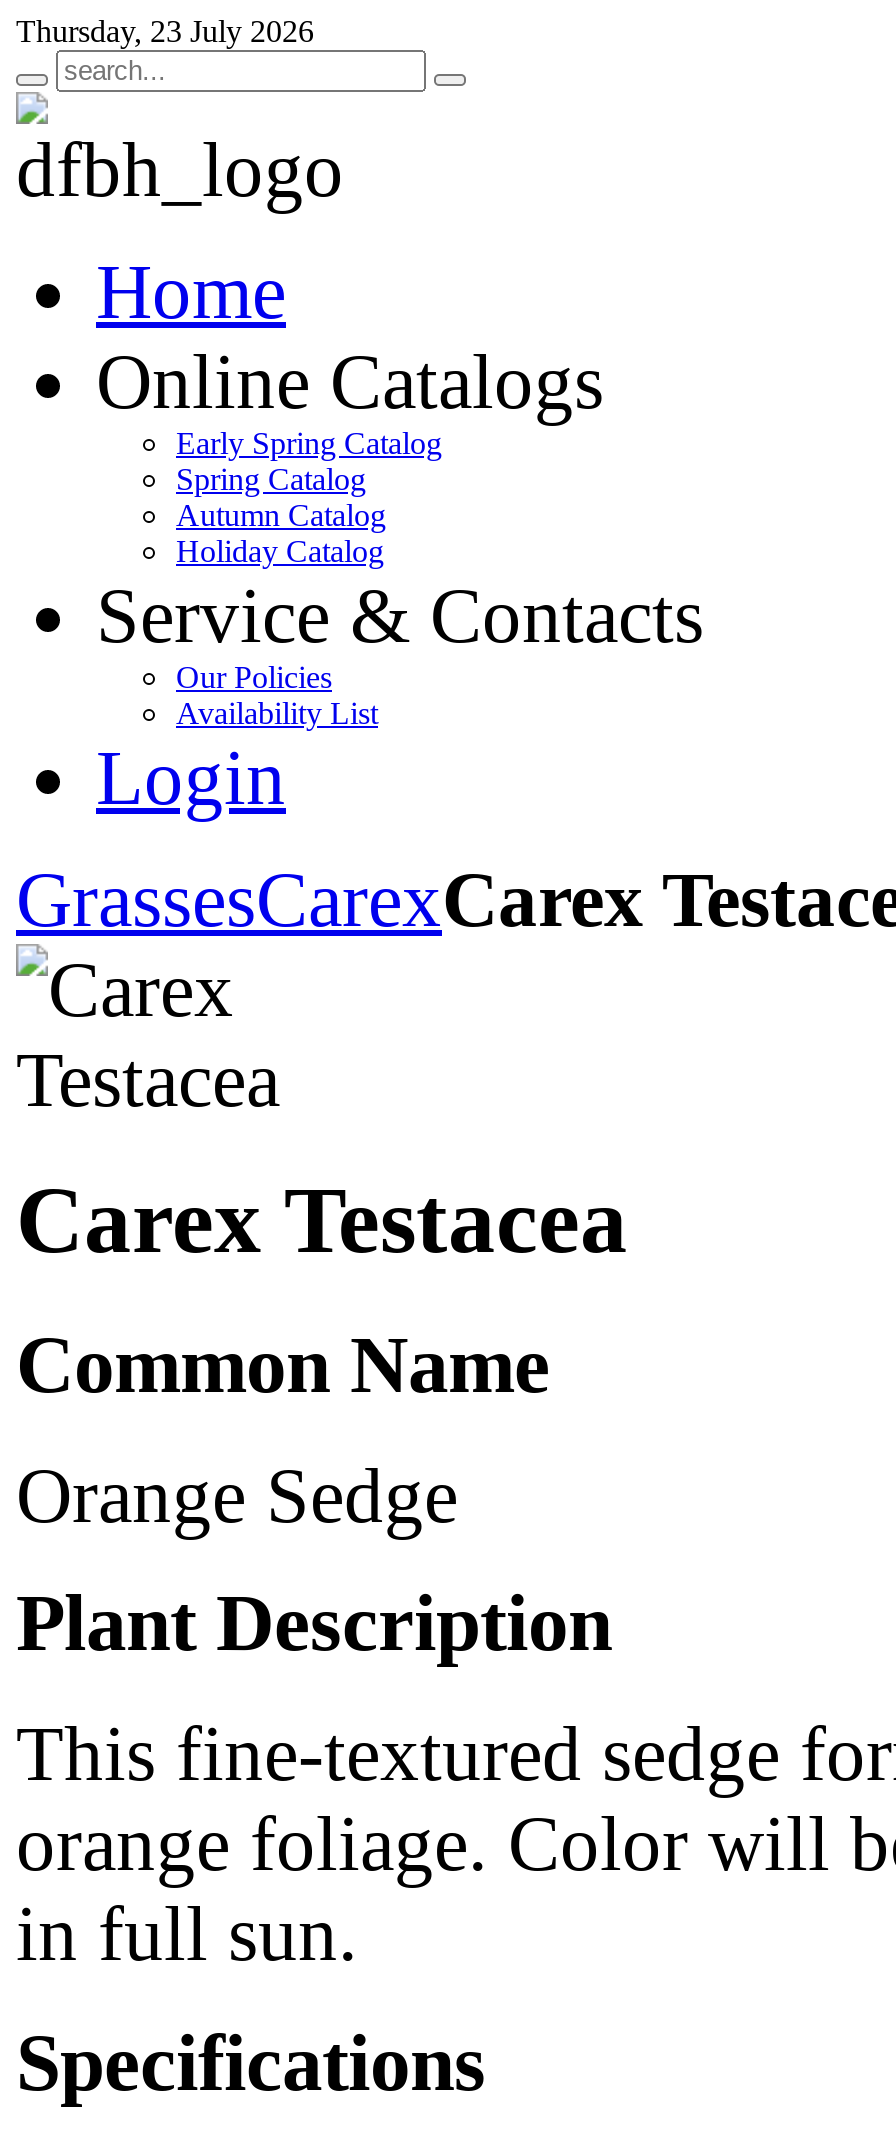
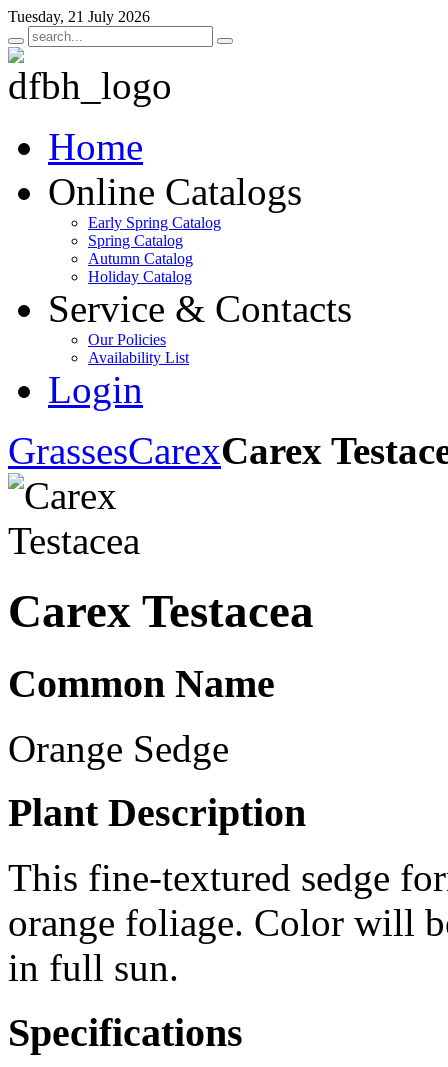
[16,14,314,48] Thursday, 23 July 2026 -> [8,8,150,25] Tuesday, 21 July 2026

